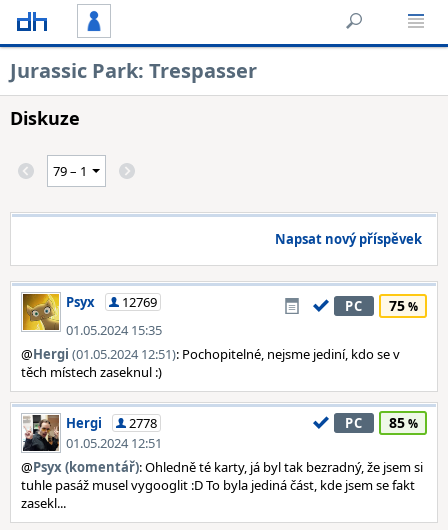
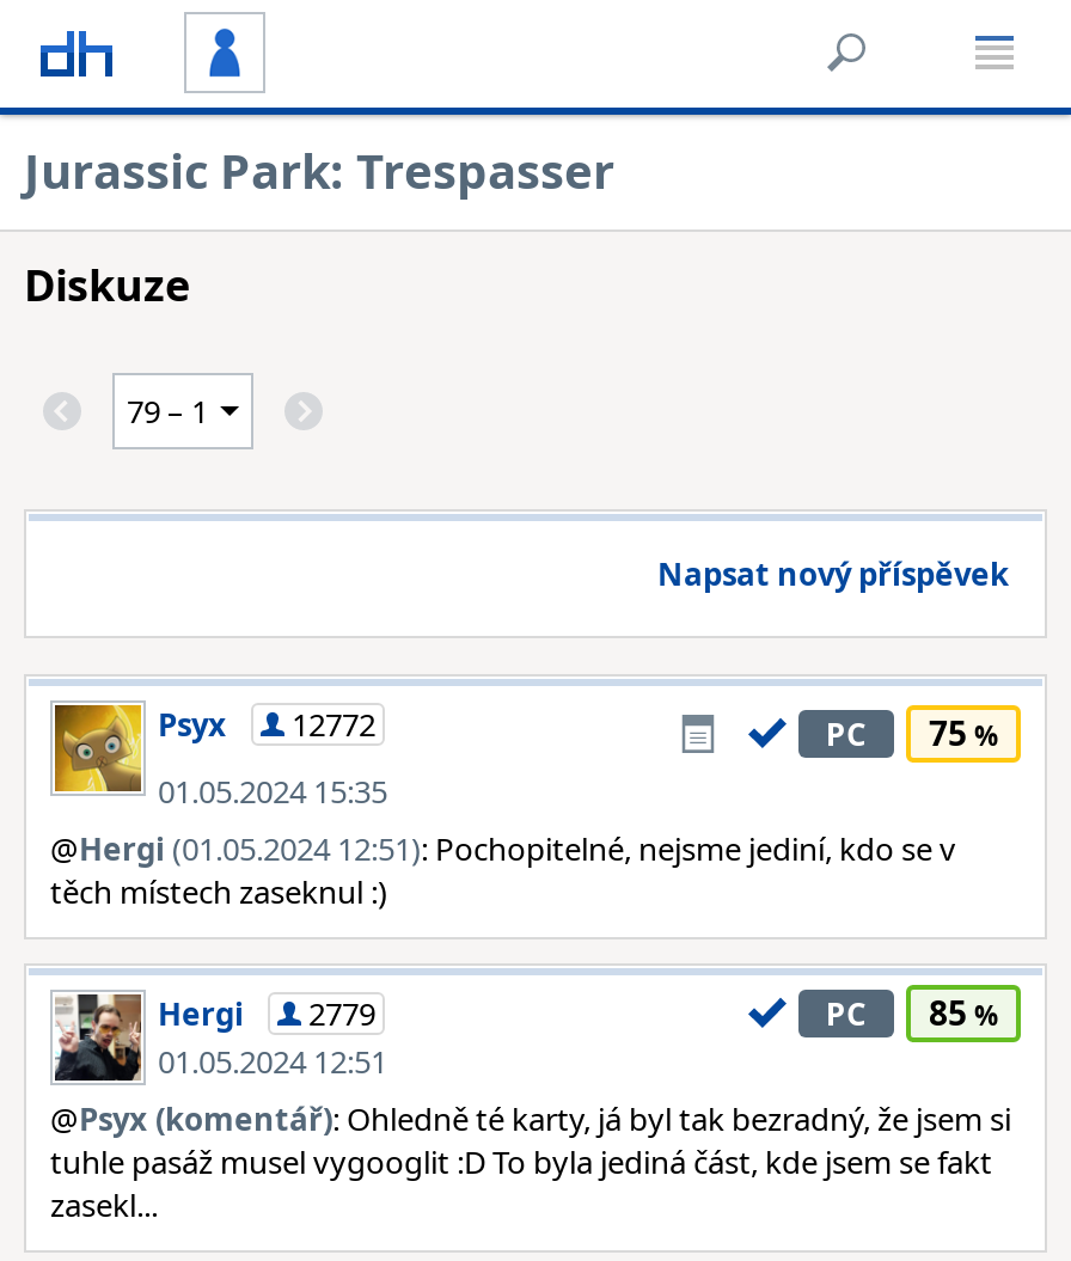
[66,293,157,311] Psyx 12769 -> [158,703,375,746] Psyx 12772
[66,414,157,432] Hergi 2778 -> [158,992,375,1035] Hergi 2779

